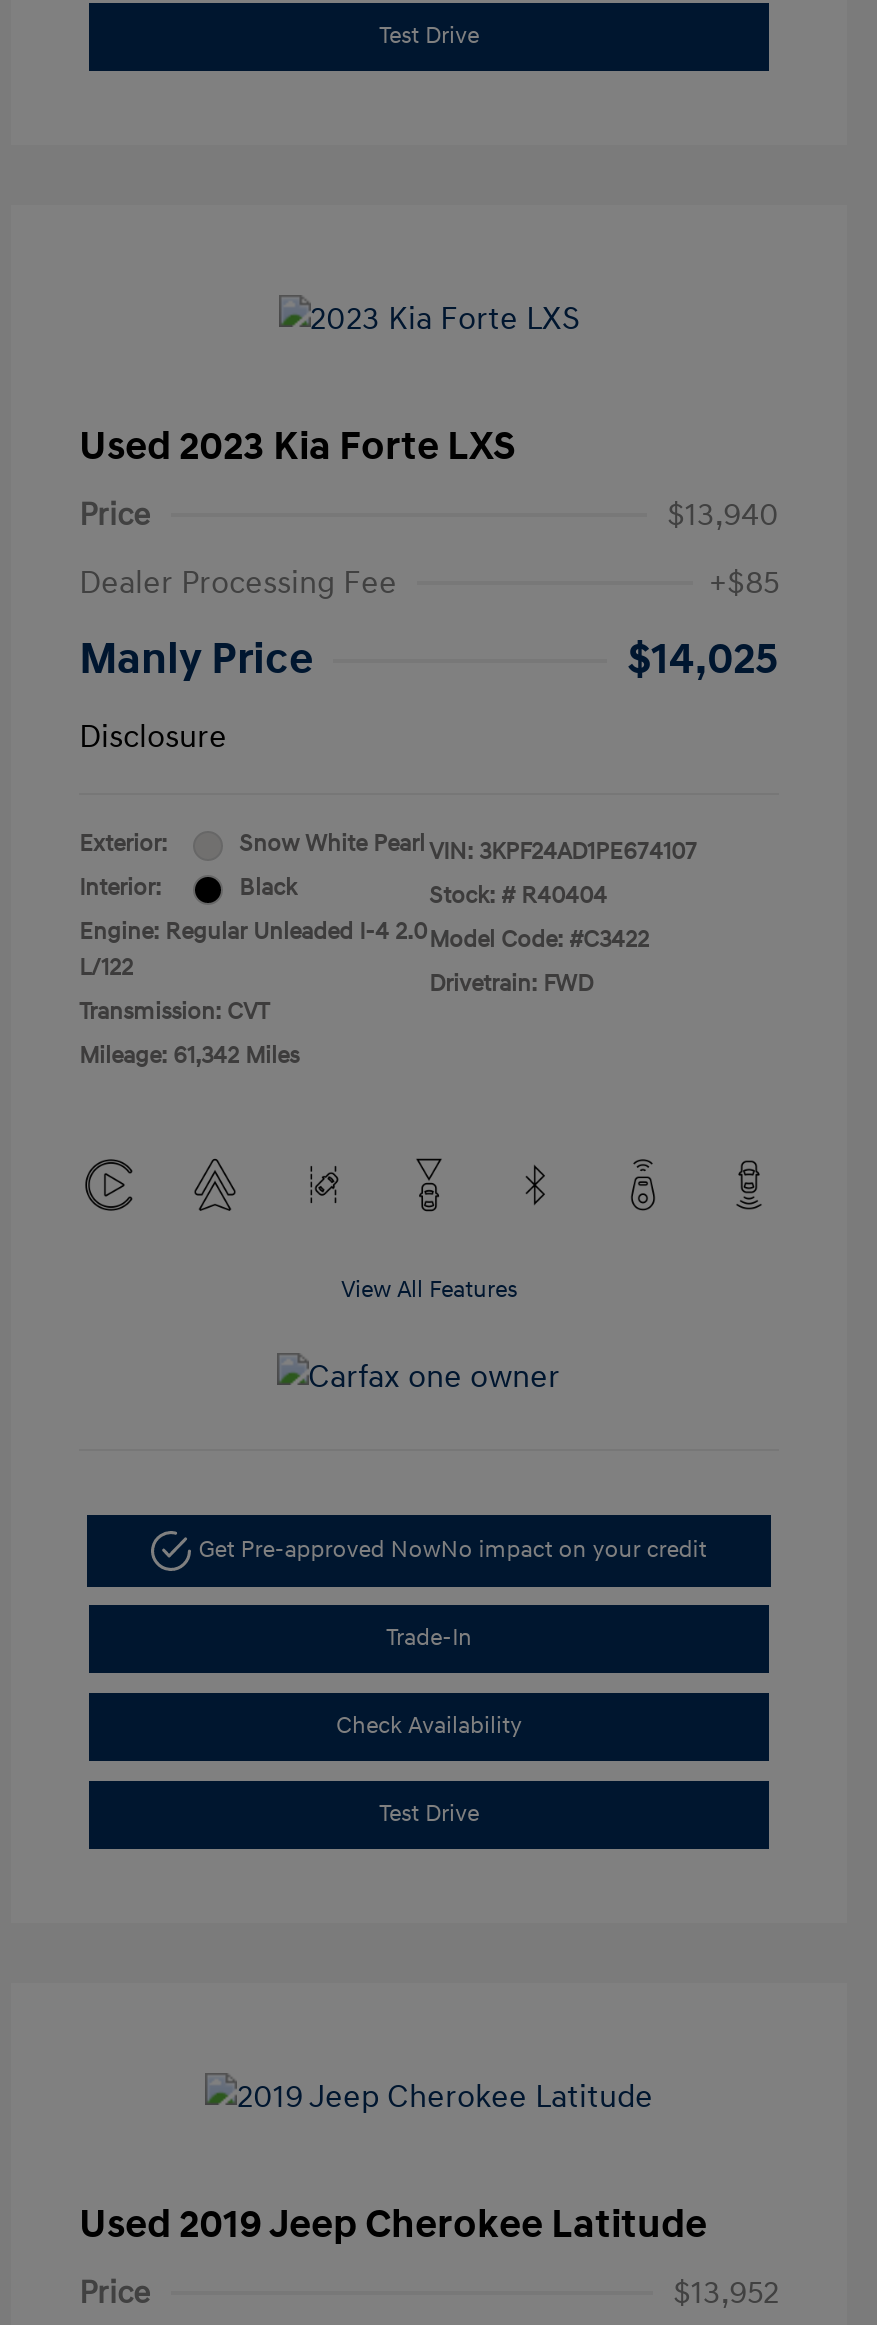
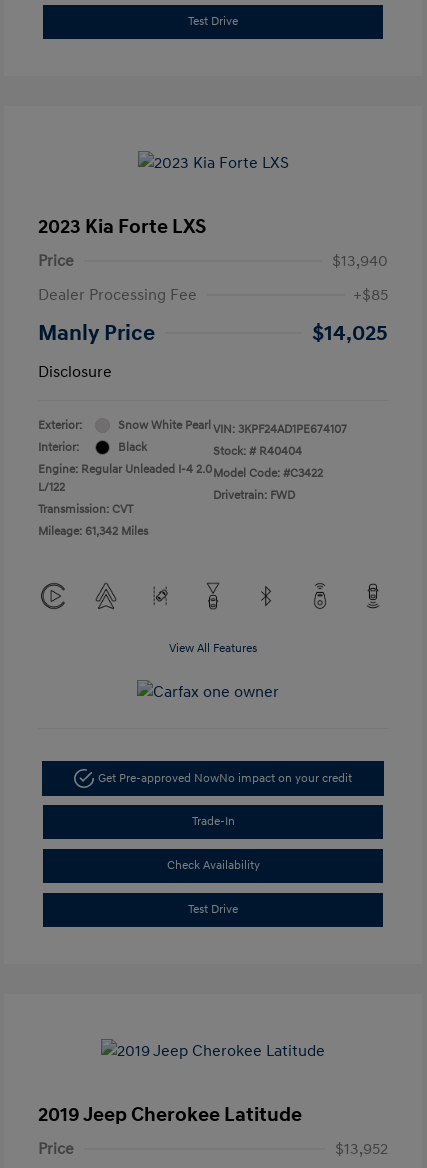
[79,424,515,472] Used 2023 Kia Forte LXS -> [38,215,206,239] 2023 Kia Forte LXS
[79,2201,707,2249] Used 2019 Jeep Cherokee Latitude -> [38,1103,302,1127] 2019 Jeep Cherokee Latitude

